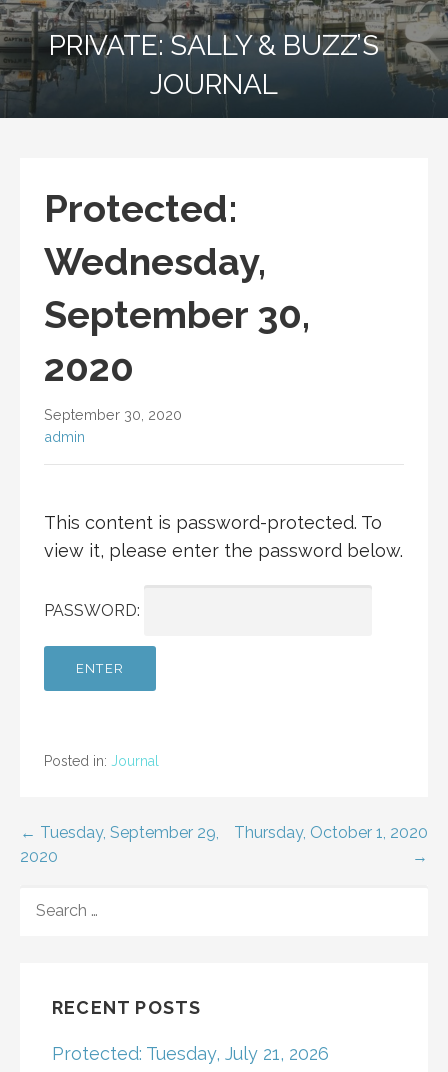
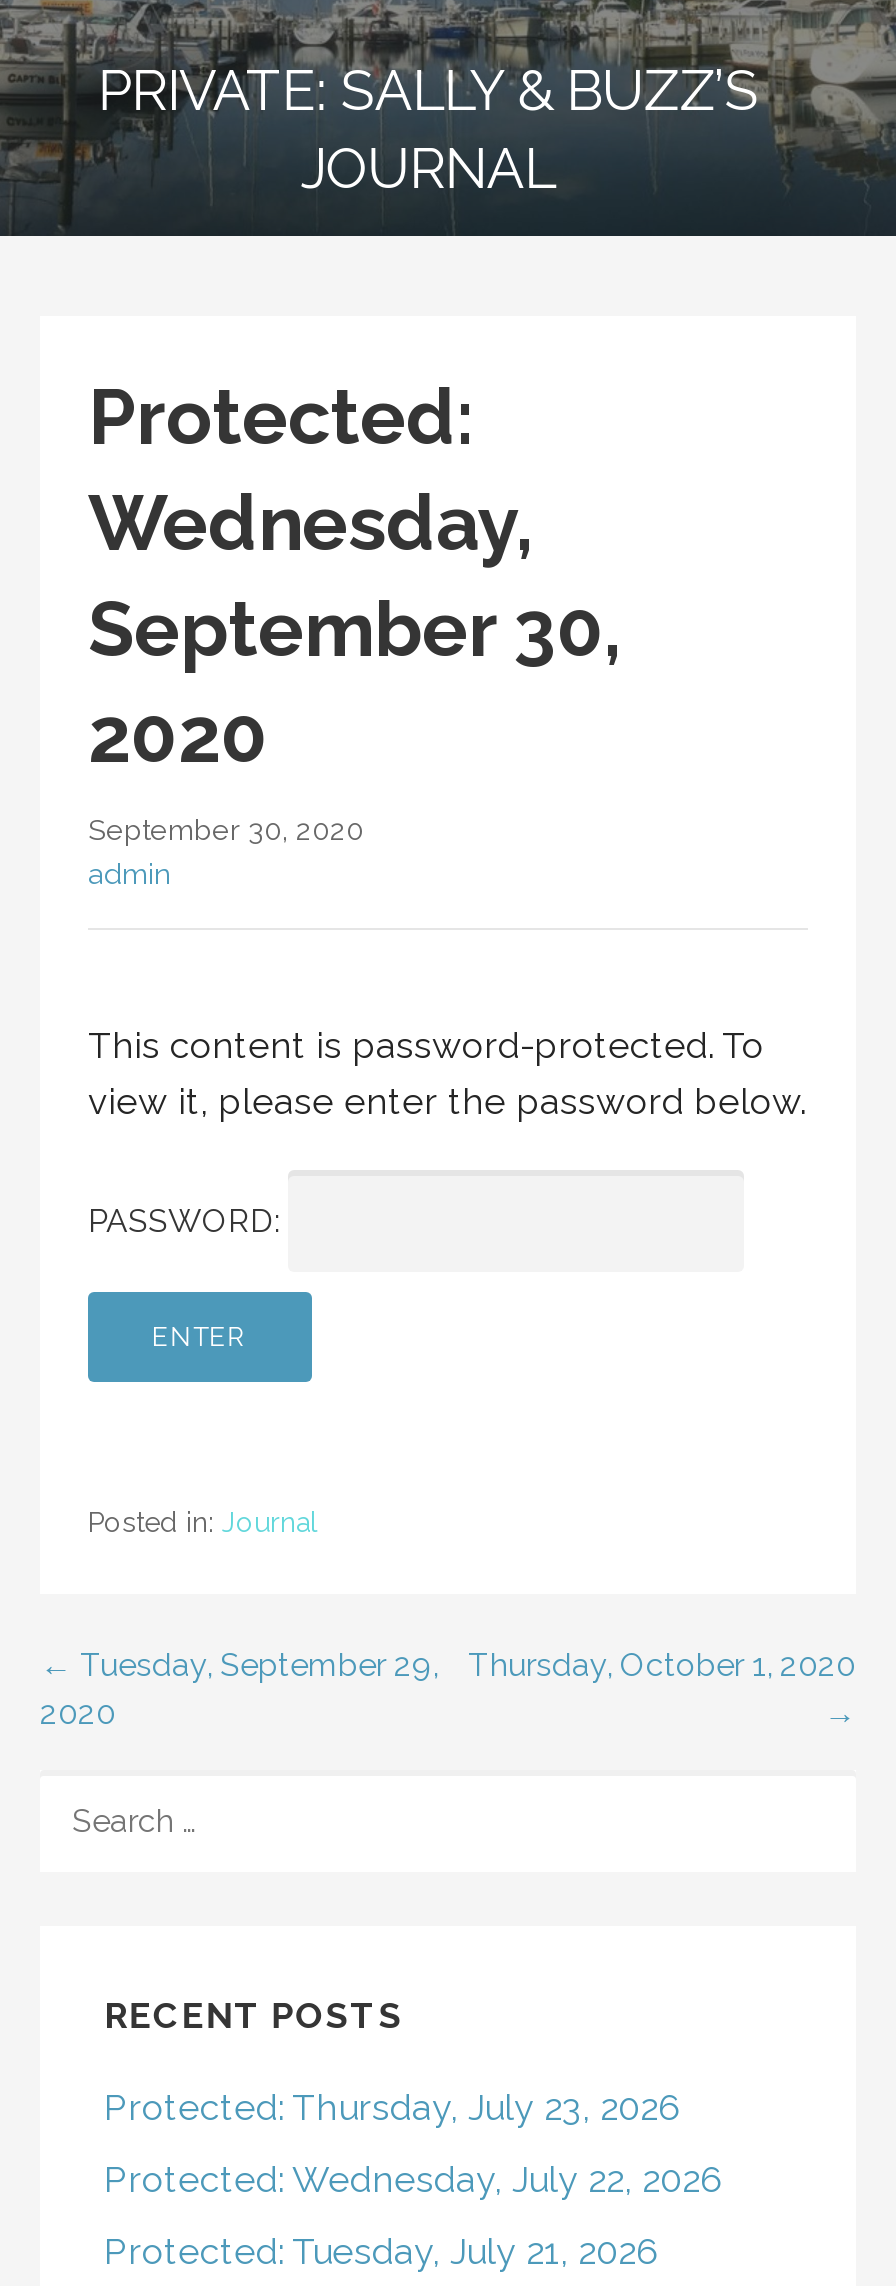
none -> [104,2085,722,2199] Protected: Thursday, July 23, 2026 | Protected: Wednesday, July 22, 2026

